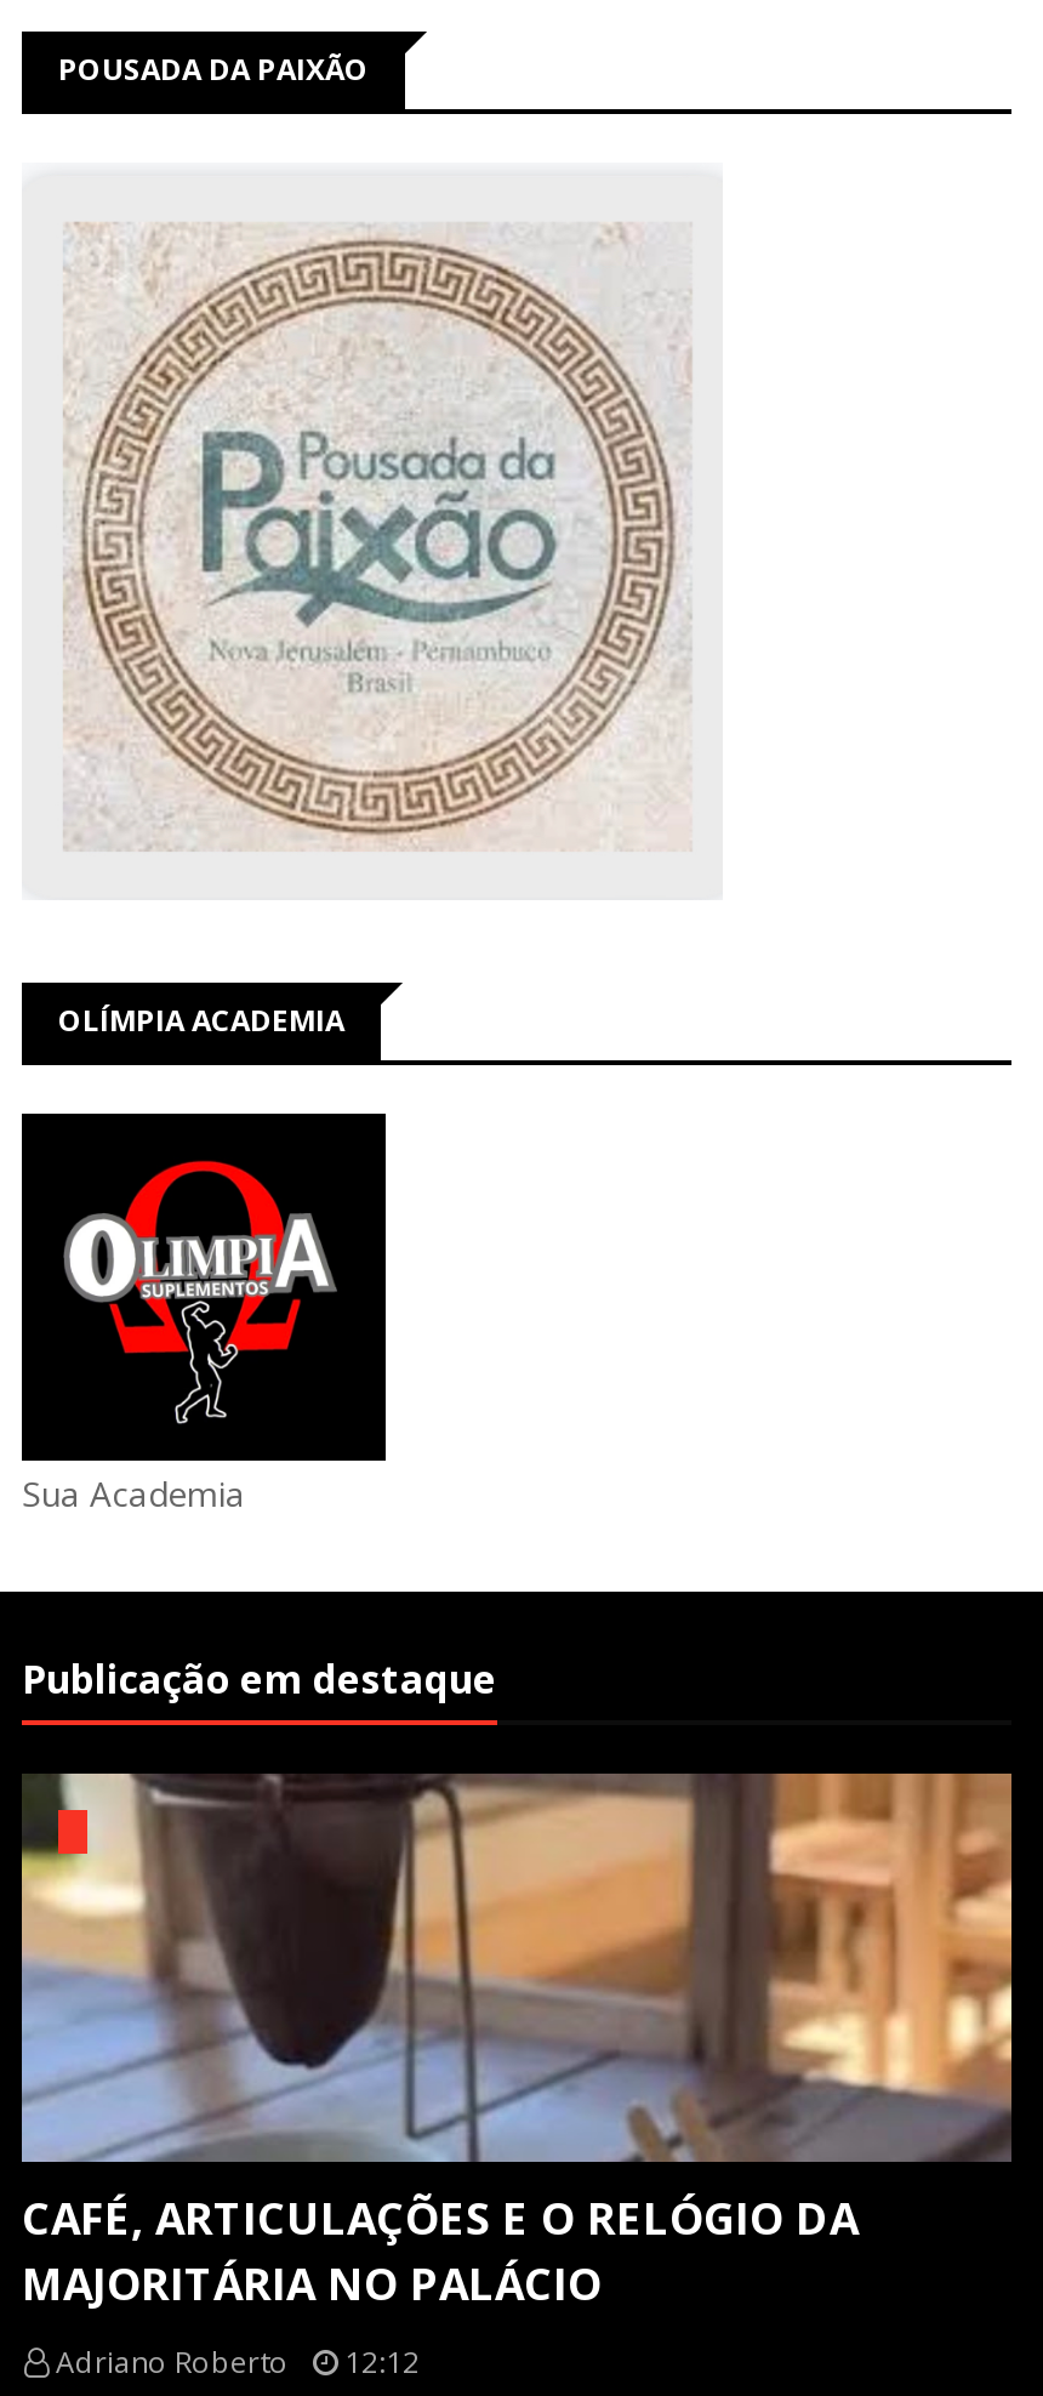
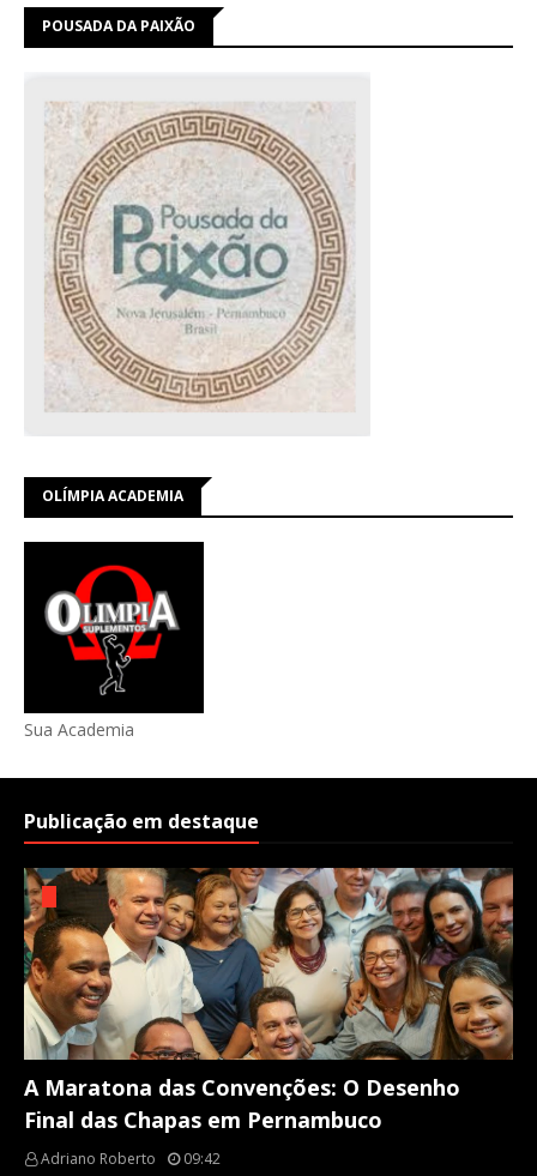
[19,1771,1014,2312] [image] | CAFÉ, ARTICULAÇÕES E O RELÓGIO DA | MAJORITÁRIA NO PALÁCIO -> [23,867,513,1134] [image] | A Maratona das Convenções: O Desenho | Final das Chapas em Pernambuco
[56,2341,420,2382] Adriano Roberto 12:12 -> [41,1148,221,1169] Adriano Roberto 09:42

